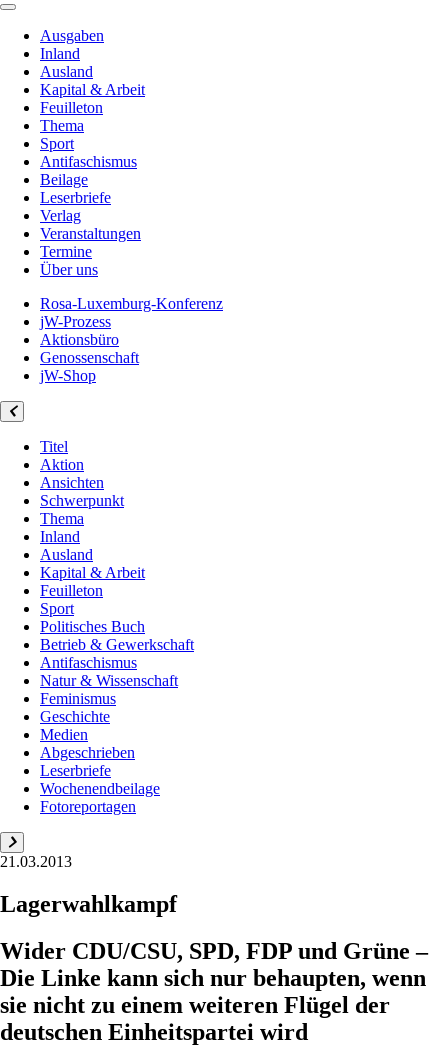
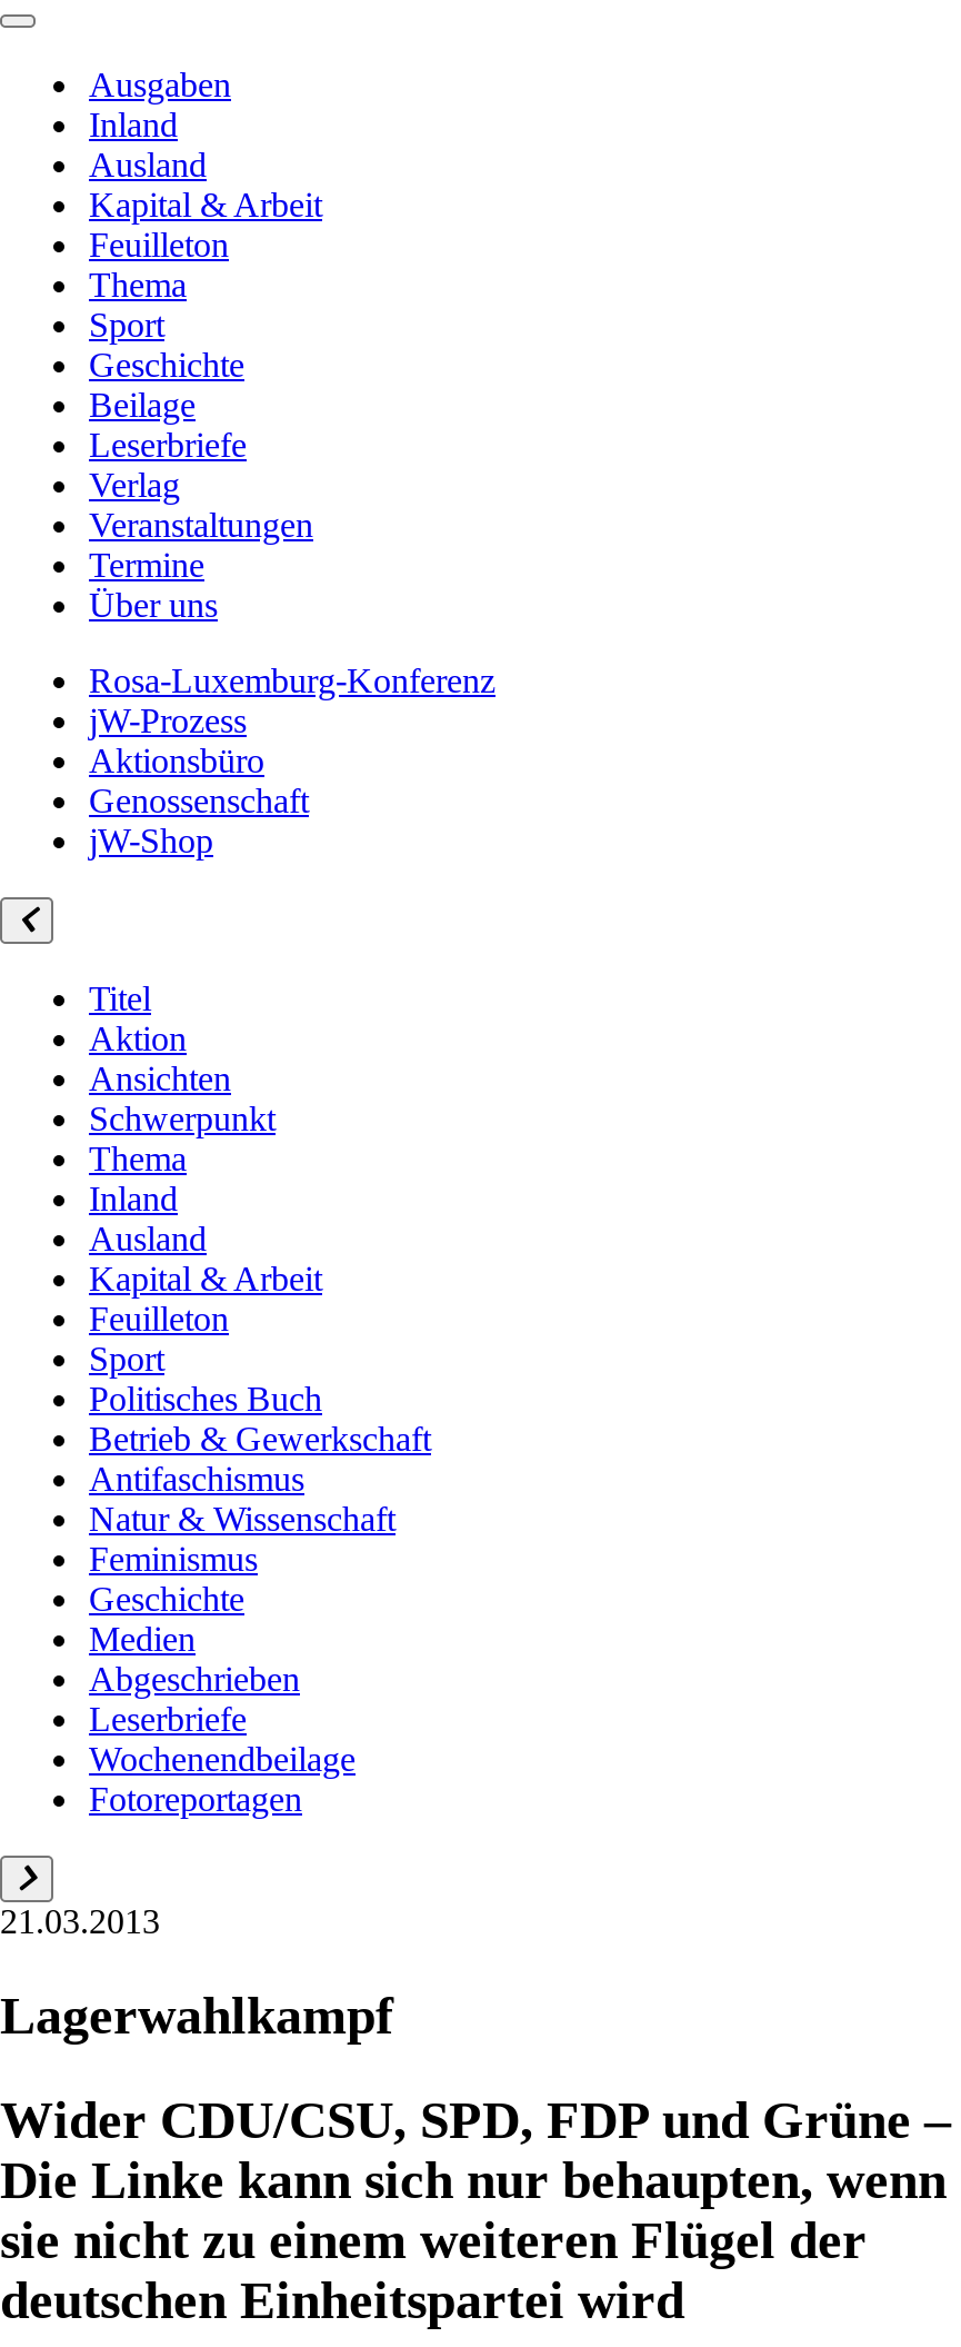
[40,153,137,170] Antifaschismus -> [89,346,244,384] Geschichte

